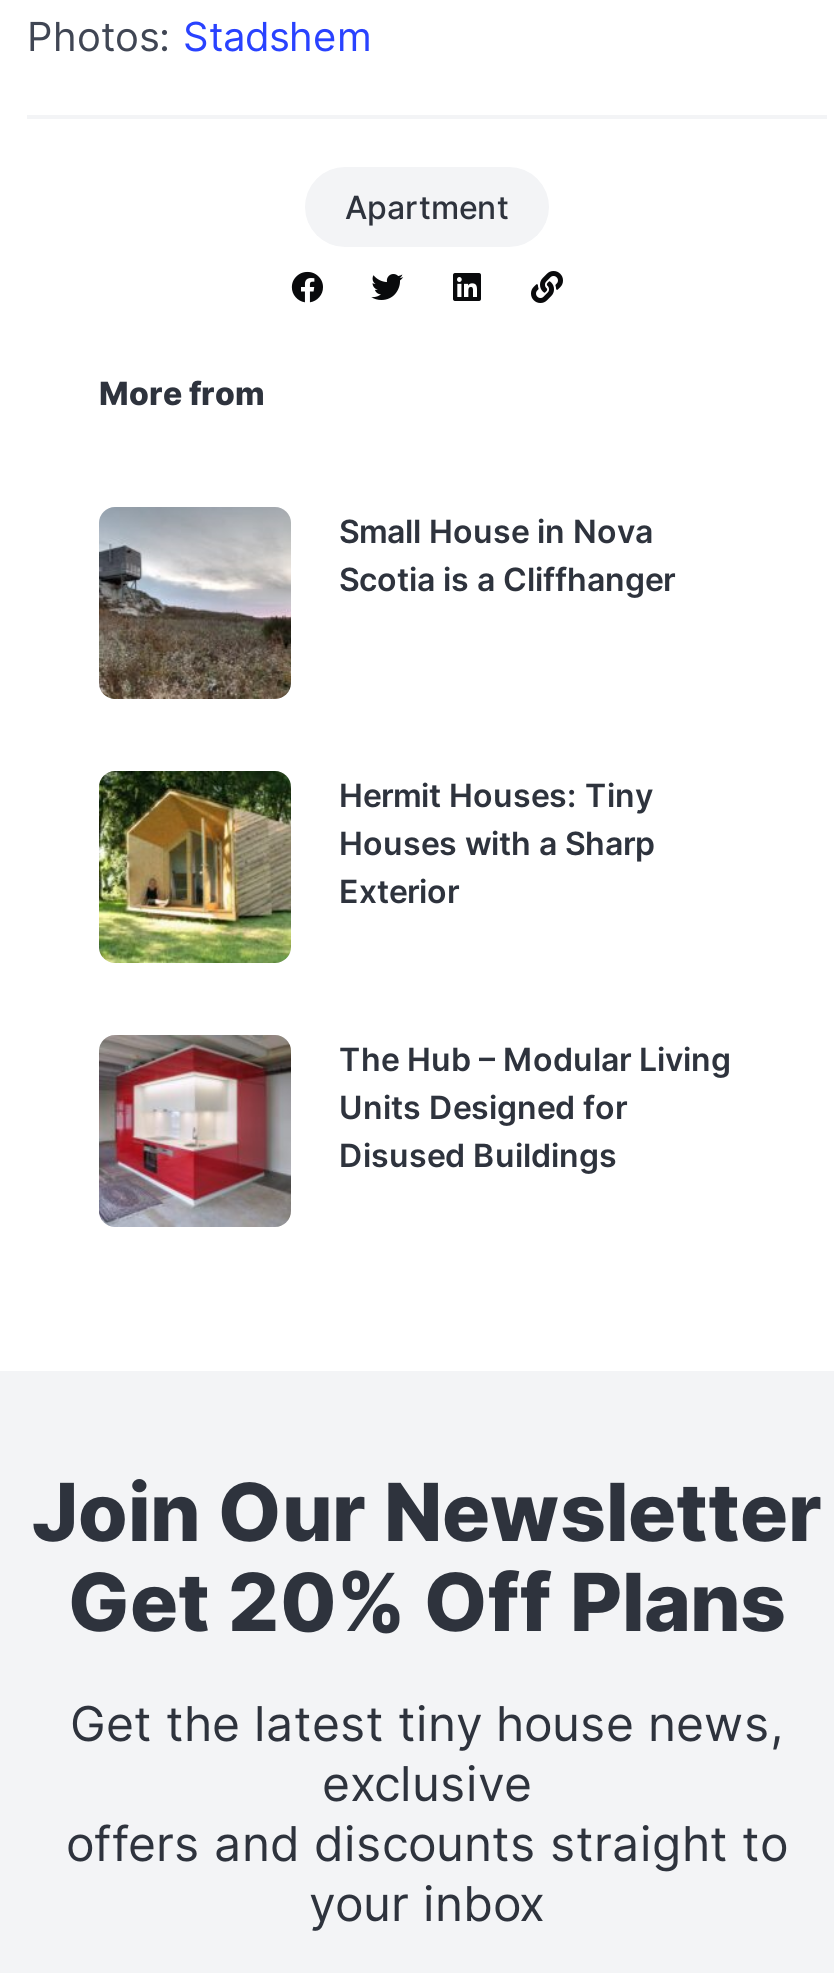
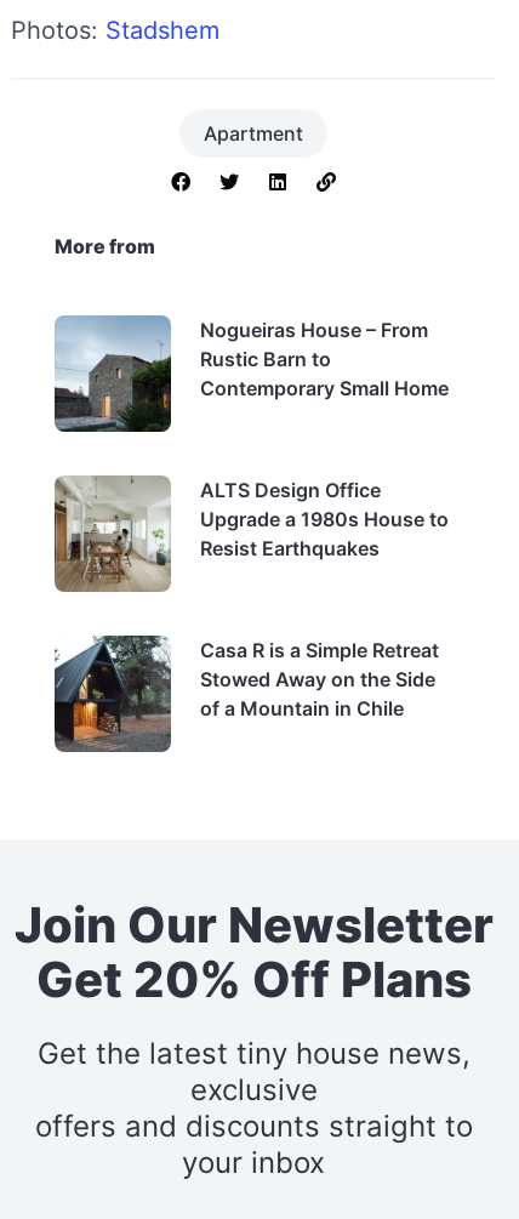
[97,509,675,701] [image] | Small House in Nova | Scotia is a Cliffhanger -> [53,315,449,433] [image] | Nogueiras House – From | Rustic Barn to | Contemporary Small Home
[97,769,655,963] [image] | Hermit Houses: Tiny | Houses with a Sharp | Exterior -> [53,475,449,592] [image] | ALTS Design Office | Upgrade a 1980s House to | Resist Earthquakes
[97,1033,731,1225] [image] | The Hub – Modular Living | Units Designed for | Disused Buildings -> [53,636,439,752] [image] | Casa R is a Simple Retreat | Stowed Away on the Side | of a Mountain in Chile

